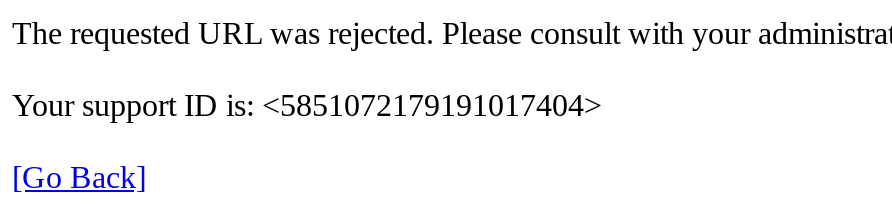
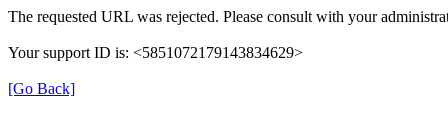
[12,88,602,122] Your support ID is: <5851072179191017404> -> [8,44,303,61] Your support ID is: <5851072179143834629>

